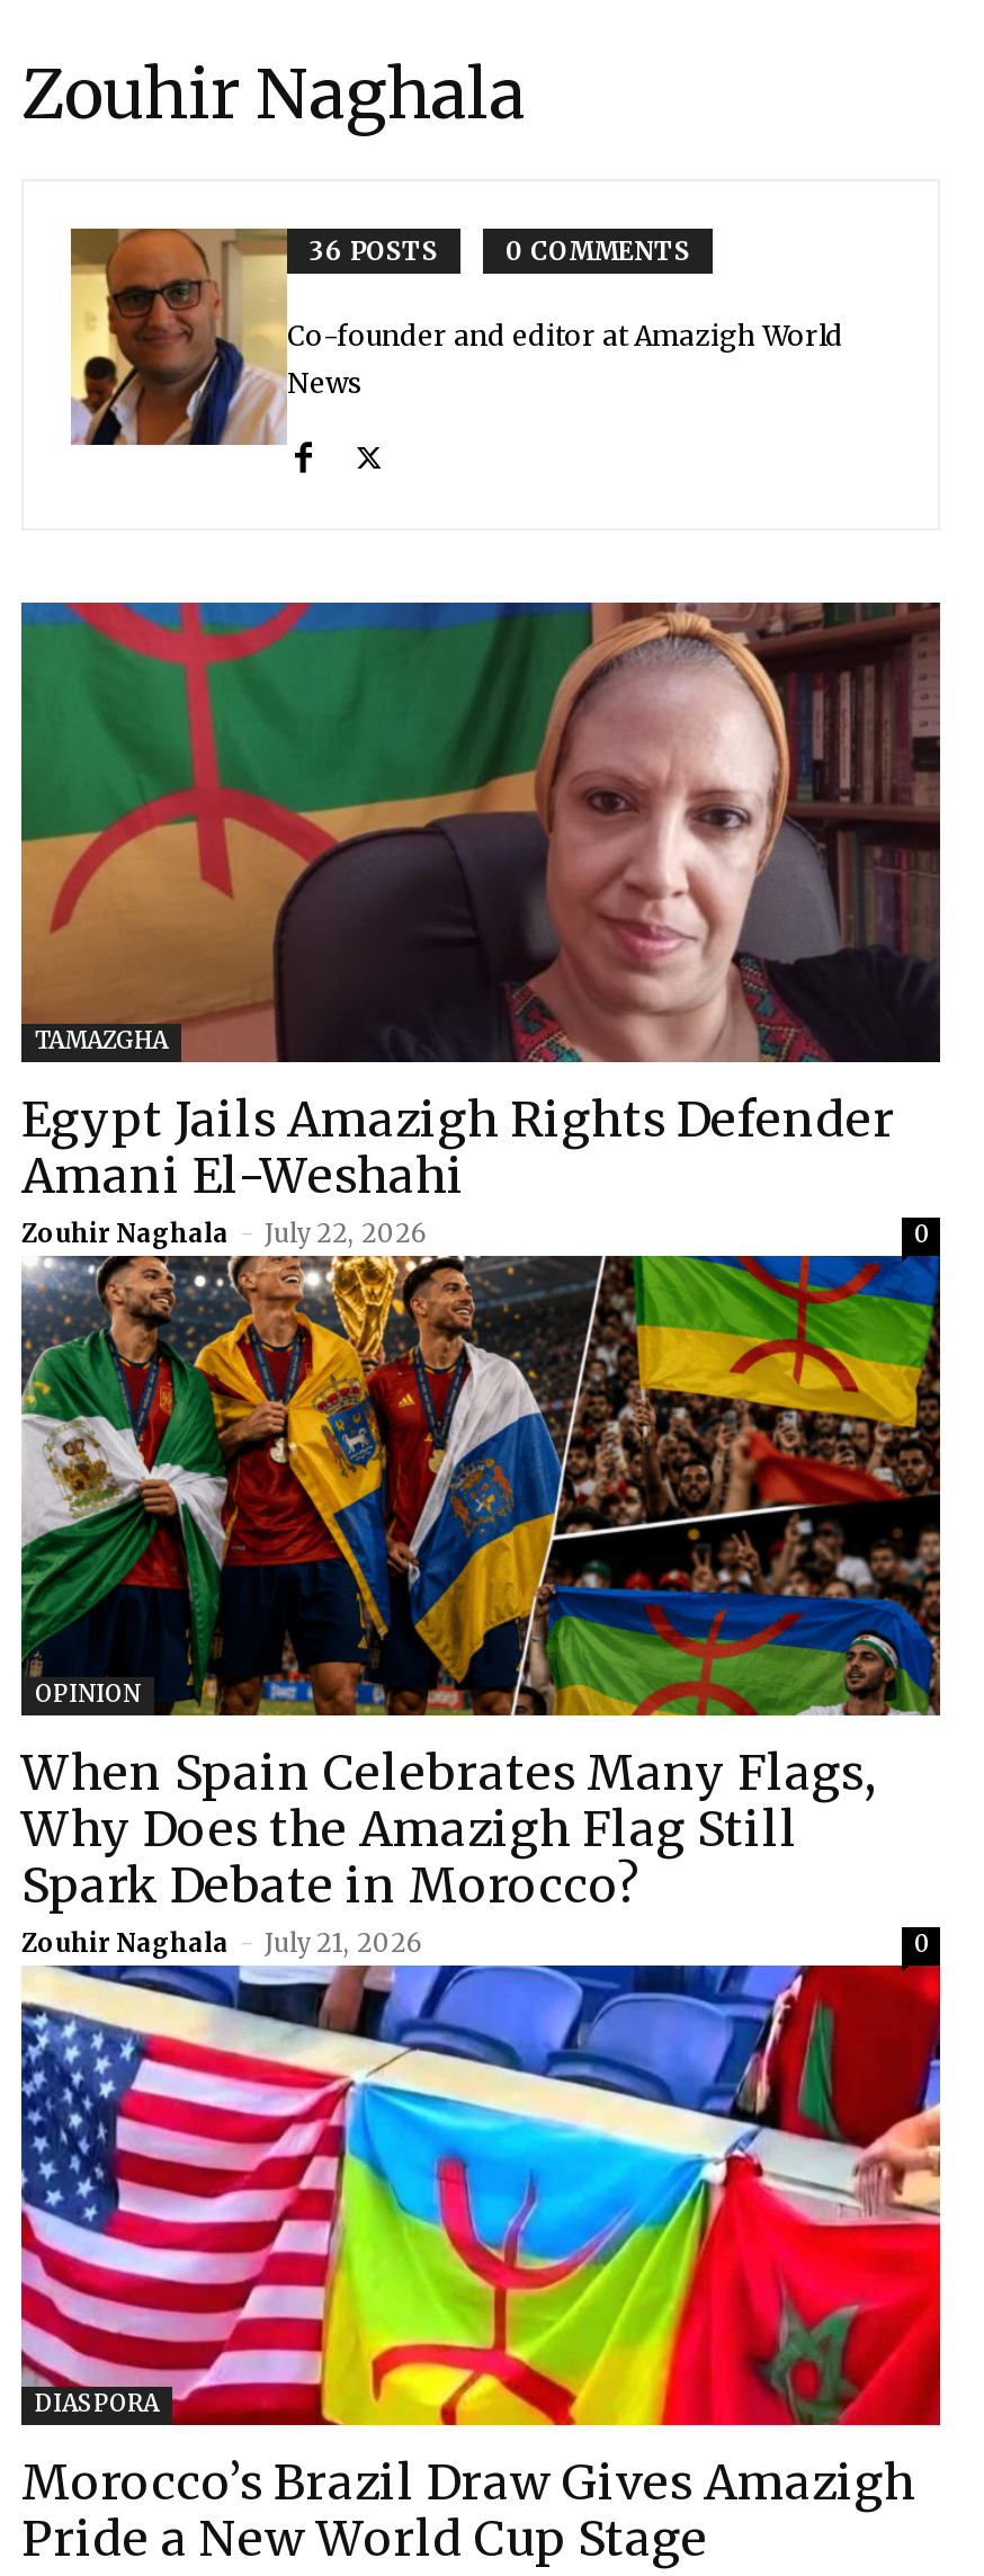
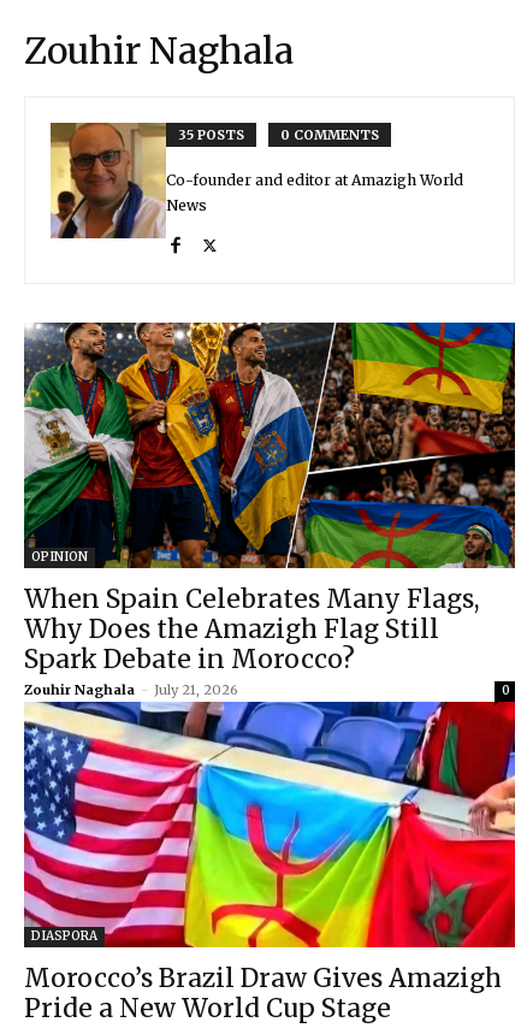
[310,235,438,266] 36 POSTS -> [178,126,244,143] 35 POSTS
[19,600,940,1248] [image] | TAMAZGHA | Egypt Jails Amazigh Rights Defender | Amani El-Weshahi | Zouhir Naghala - July 22, 2026 | 0 -> none

